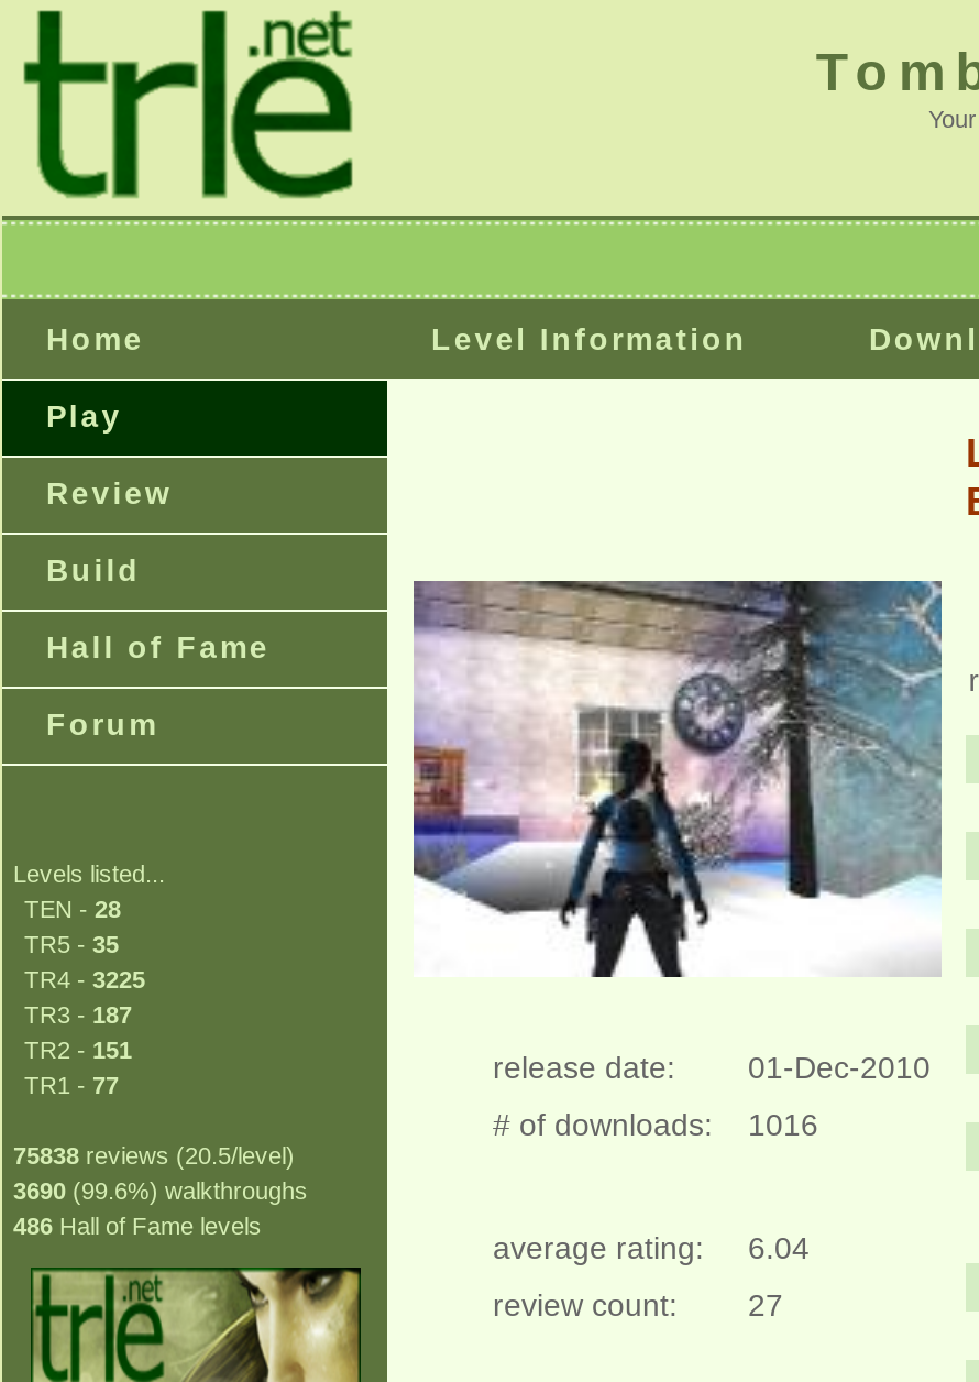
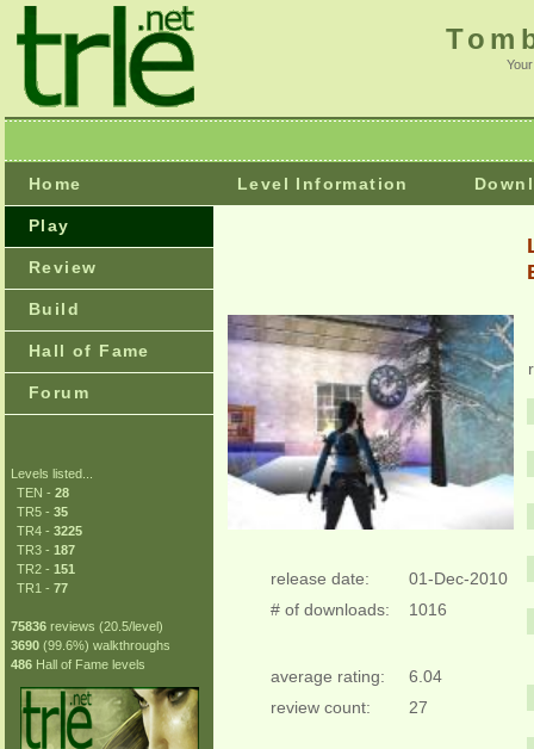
[13,1142,295,1169] 75838 reviews (20.5/level) -> [11,619,163,633] 75836 reviews (20.5/level)

